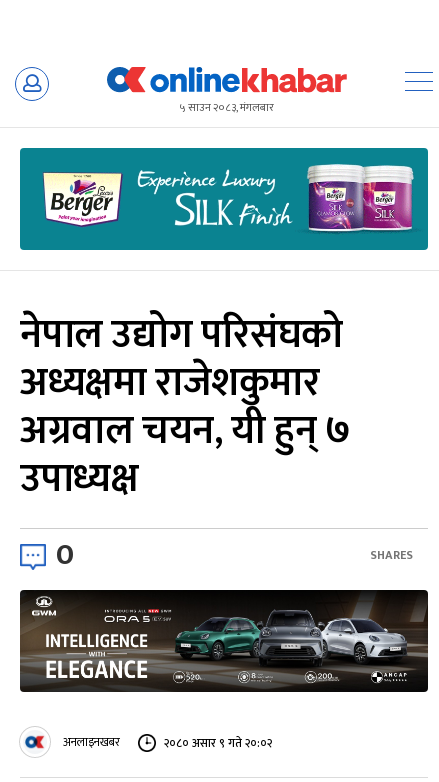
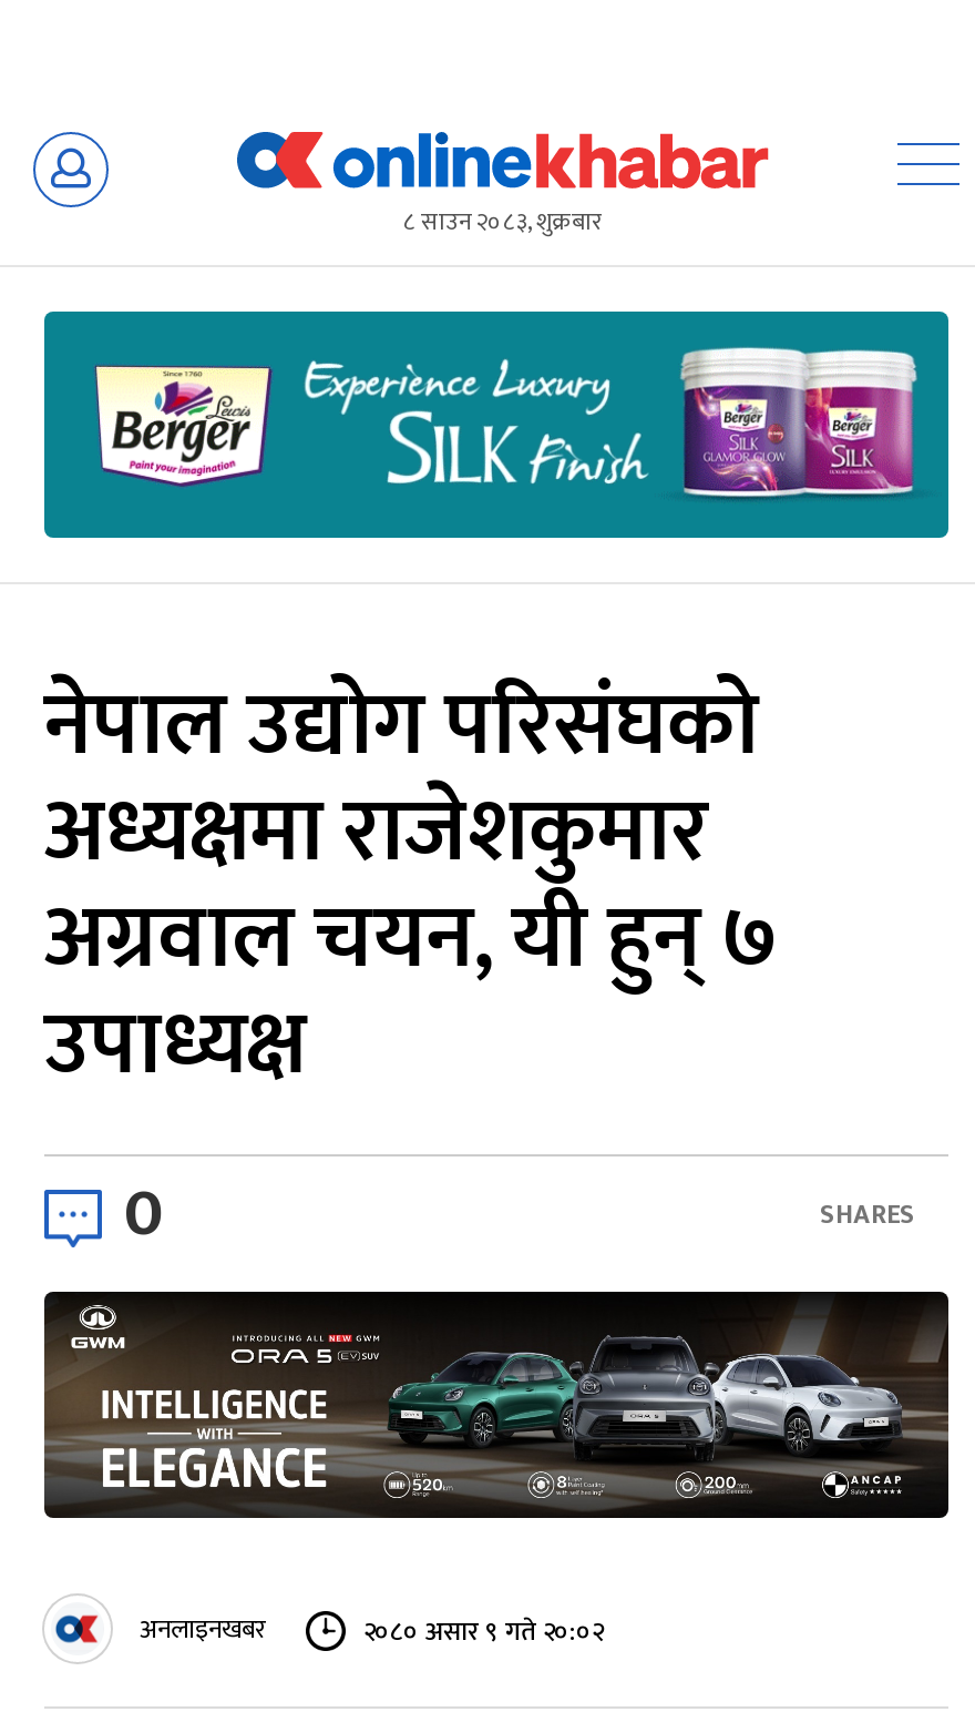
[180,99,274,117] ५ साउन २०८३, मंगलबार -> [403,203,603,243] ८ साउन २०८३, शुक्रबार

